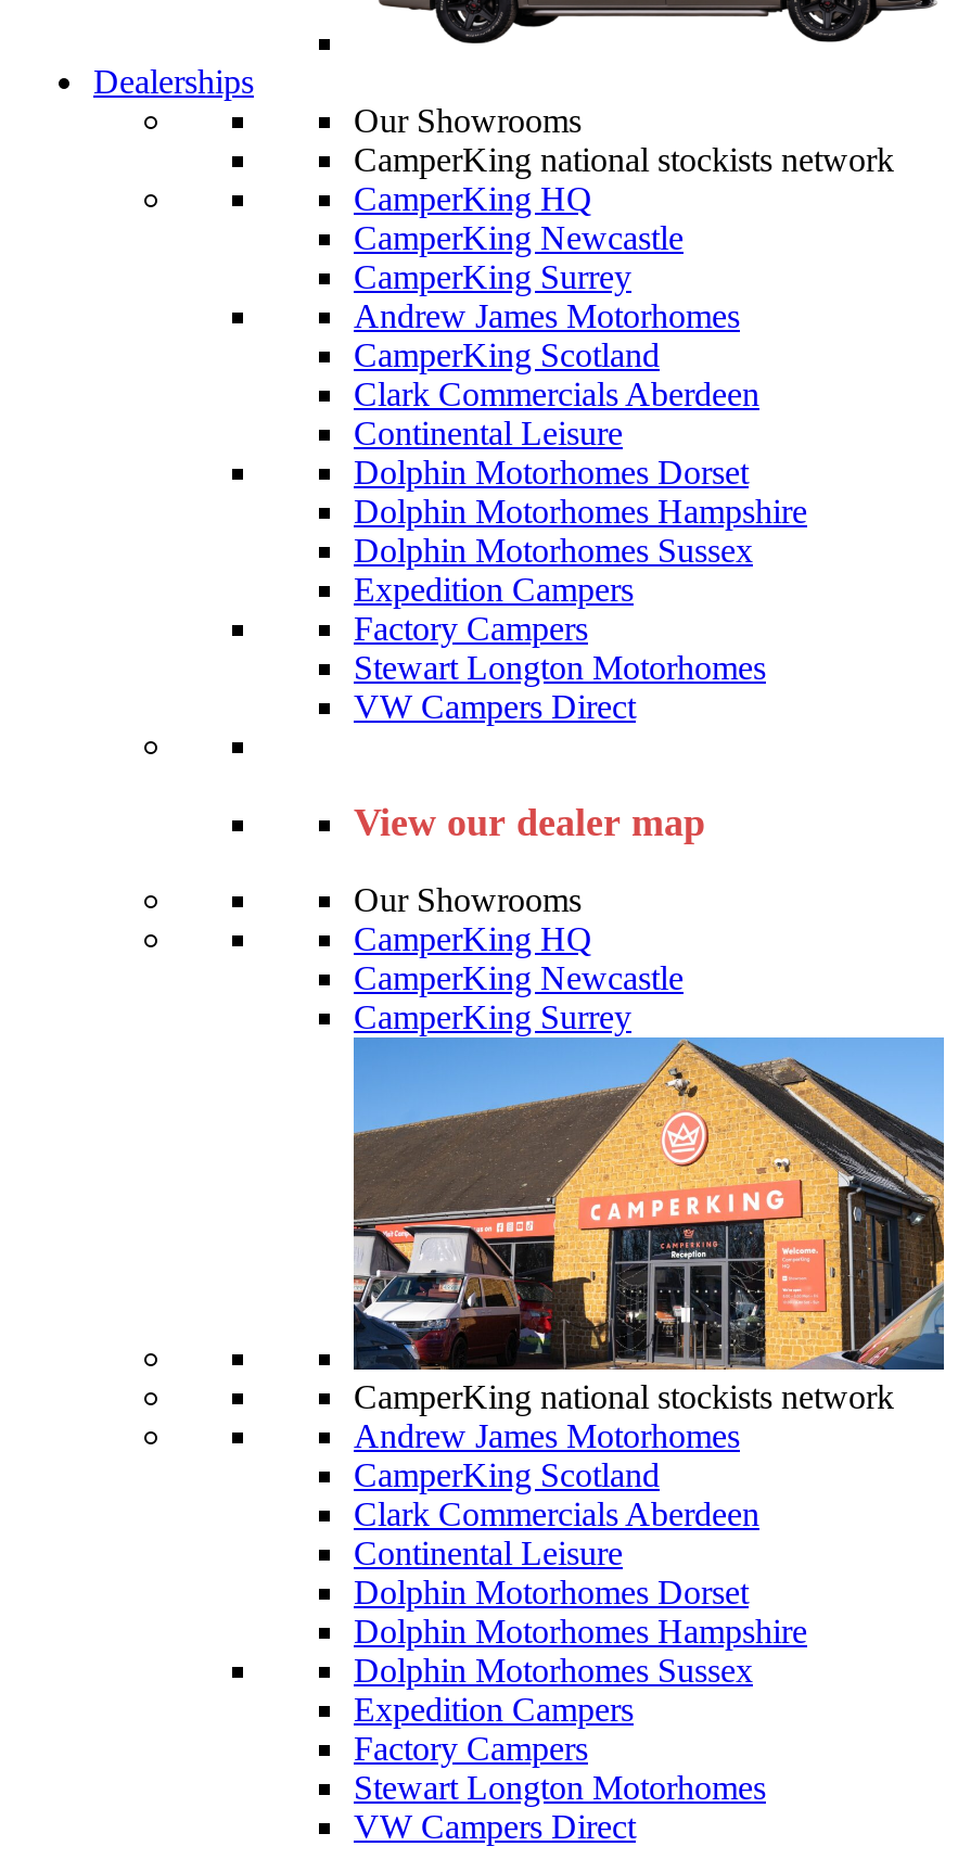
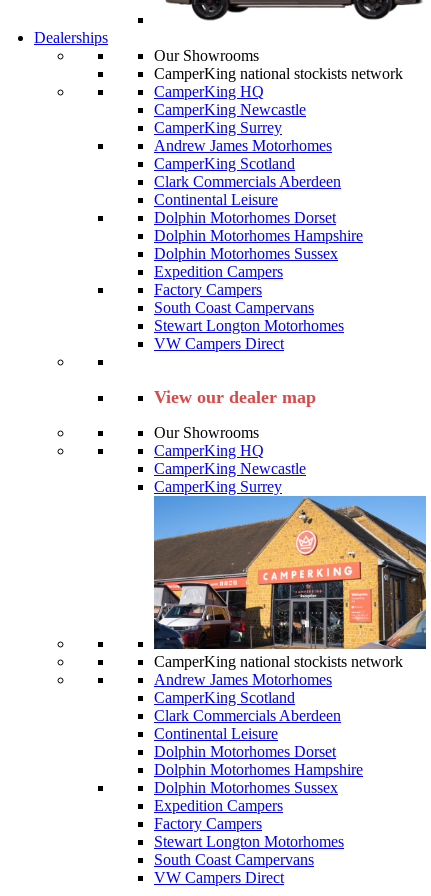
none -> [154,299,314,316] South Coast Campervans
none -> [154,851,314,868] South Coast Campervans

